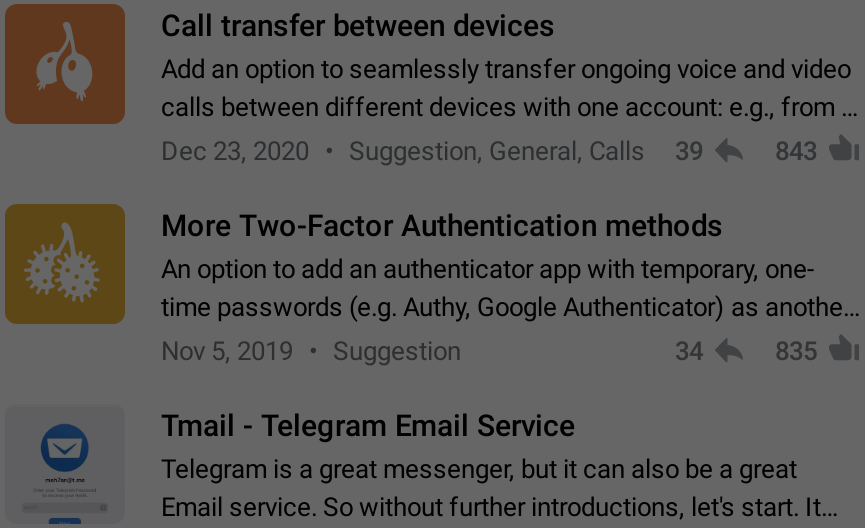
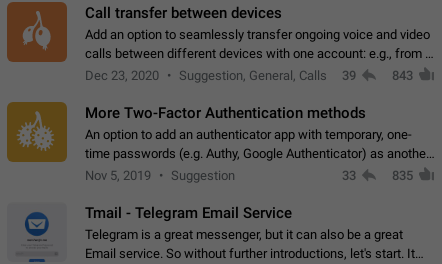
[675,336,703,366] 34 -> [342,168,356,183] 33

